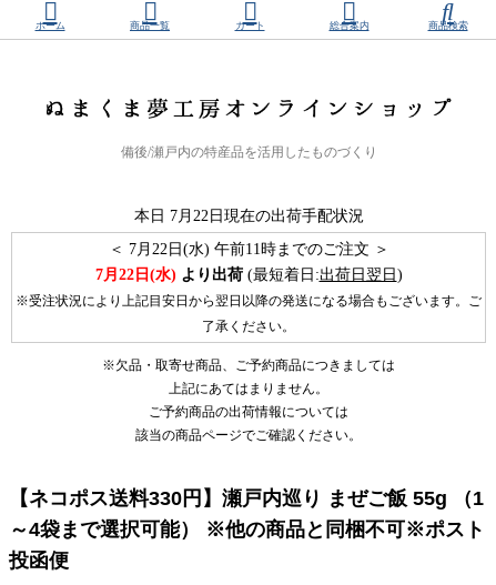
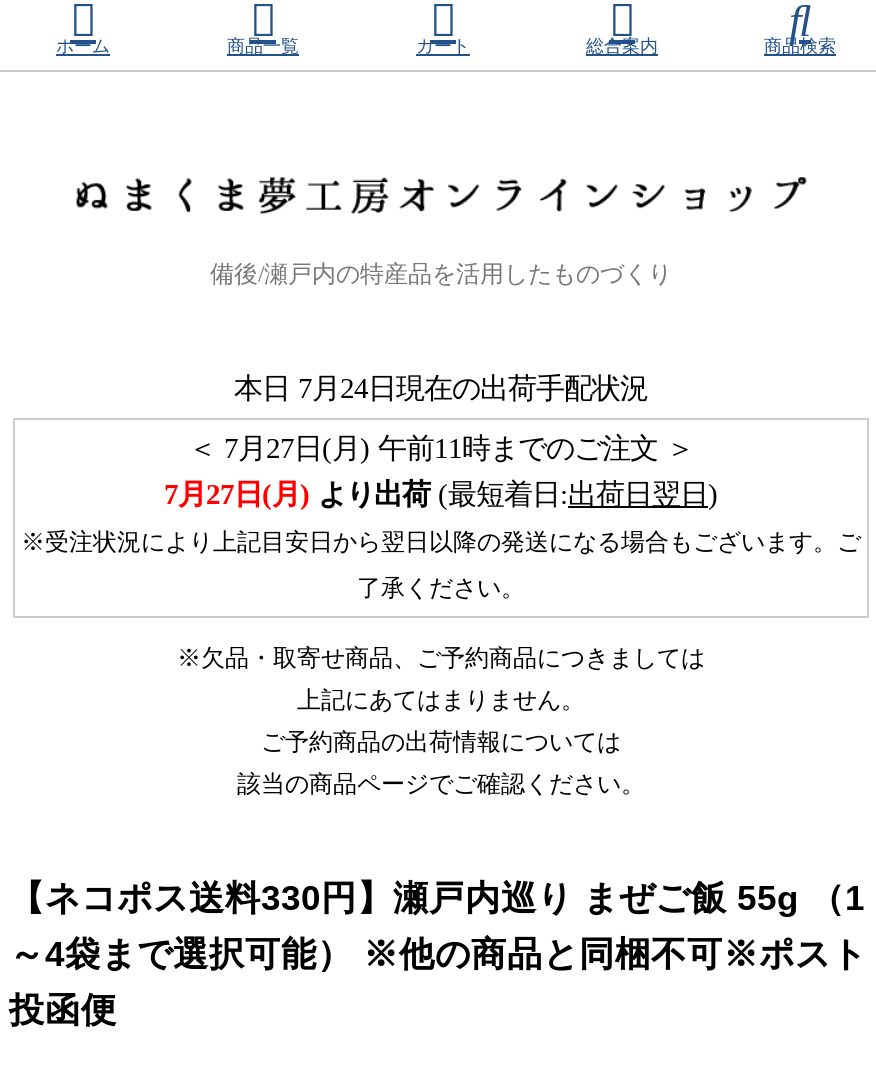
[134,206,363,224] 本日7月22日現在の出荷手配状況 -> [234,371,648,403] 本日7月24日現在の出荷手配状況
[108,239,389,257] ＜7月22日(水) 午前11時までのご注文 ＞ -> [188,431,694,463] ＜7月27日(月) 午前11時までのご注文 ＞
[95,265,402,283] 7月22日(水)より出荷 (最短着日:出荷日翌日) -> [164,477,718,509] 7月27日(月)より出荷 (最短着日:出荷日翌日)

